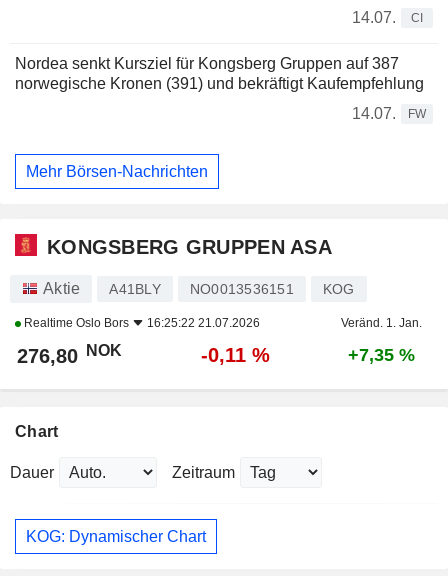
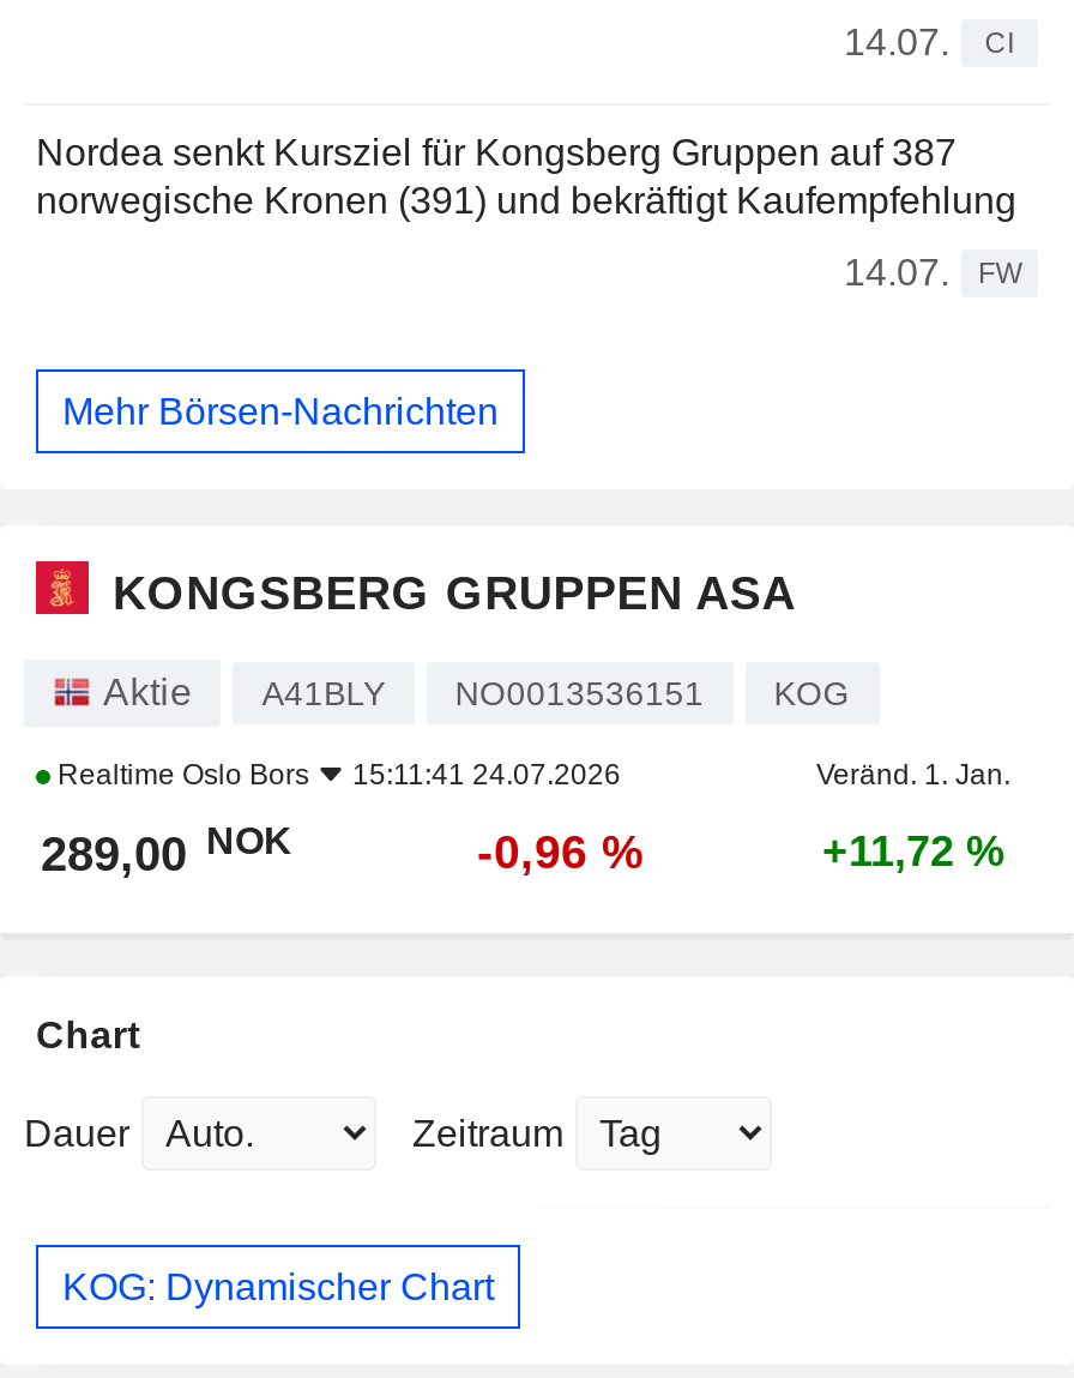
[21,316,260,330] Realtime Oslo Bors 16:25:22 21.07.2026 -> [50,758,621,792] Realtime Oslo Bors 15:11:41 24.07.2026
[17,342,122,367] 276,80 NOK -> [41,820,292,881] 289,00 NOK
[201,344,270,366] -0,11 % -> [477,826,645,878] -0,96 %
[348,345,415,365] +7,35 % -> [822,828,1004,876] +11,72 %

